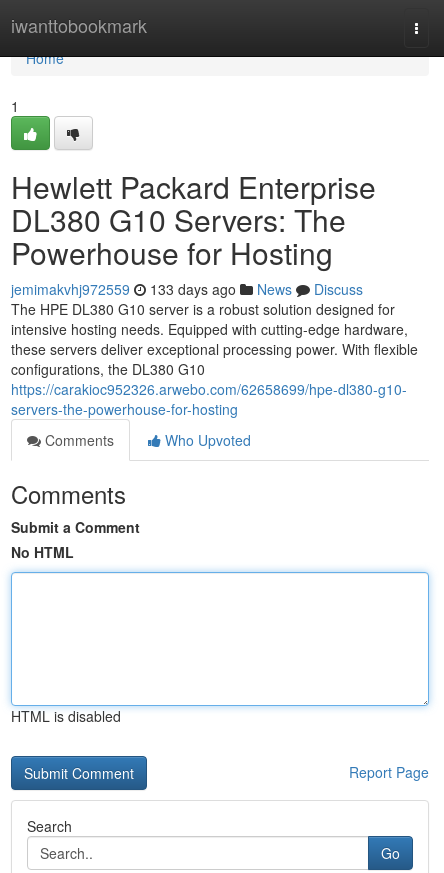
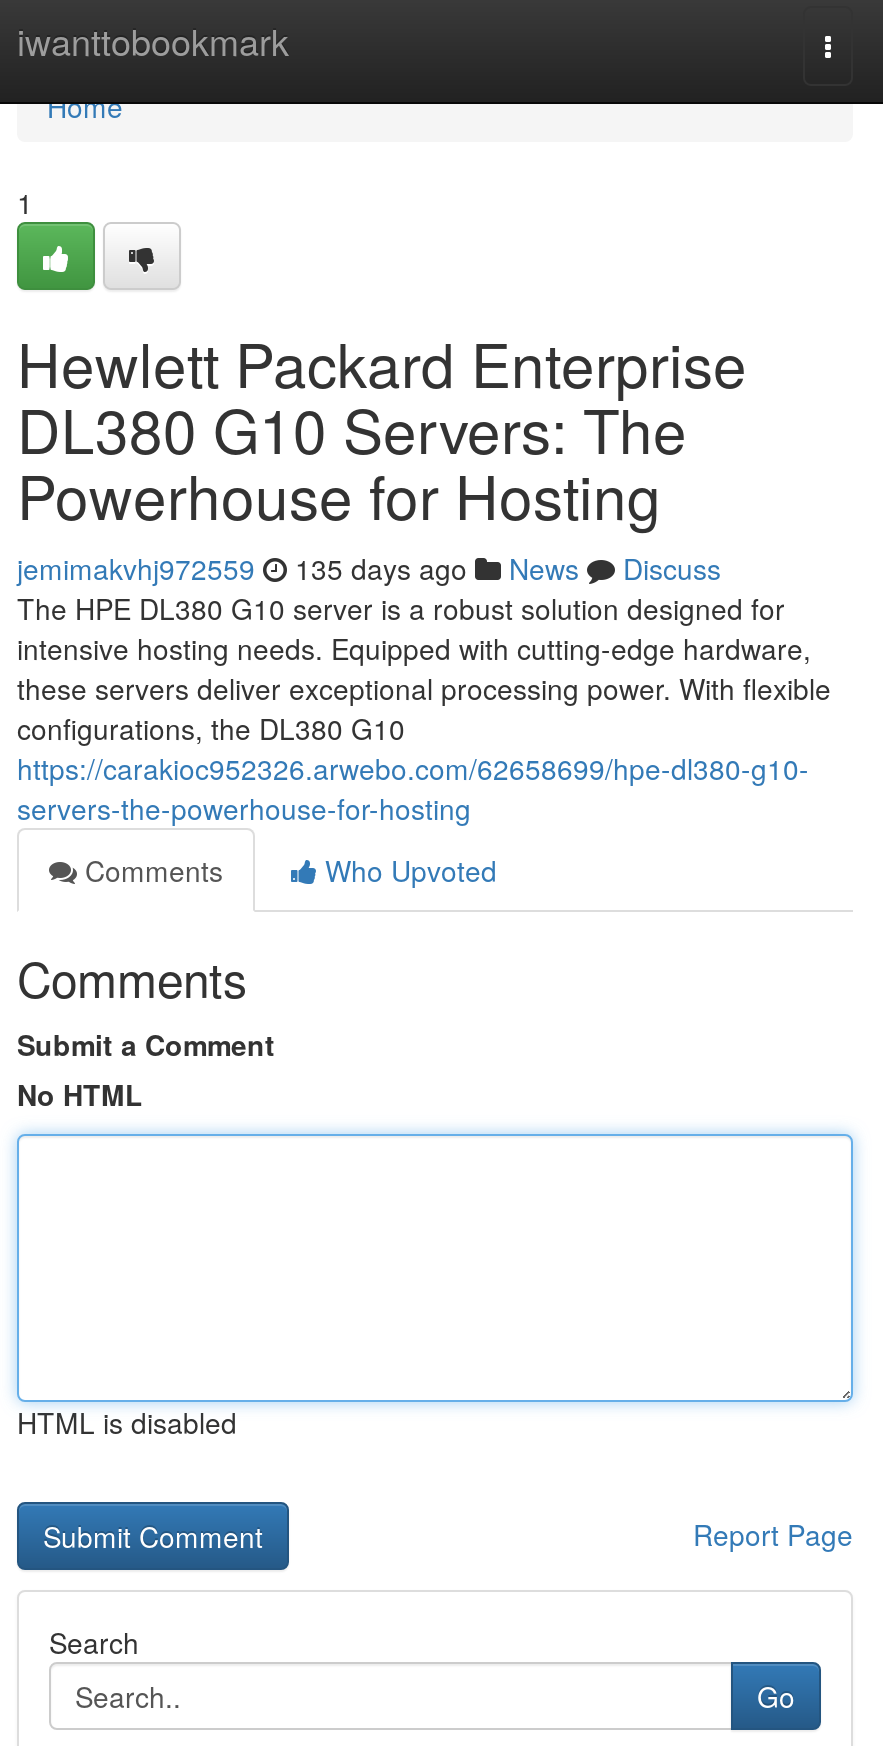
[11,279,363,299] jemimakvhj972559 133 days ago News Discuss -> [17,548,721,588] jemimakvhj972559 135 days ago News Discuss

